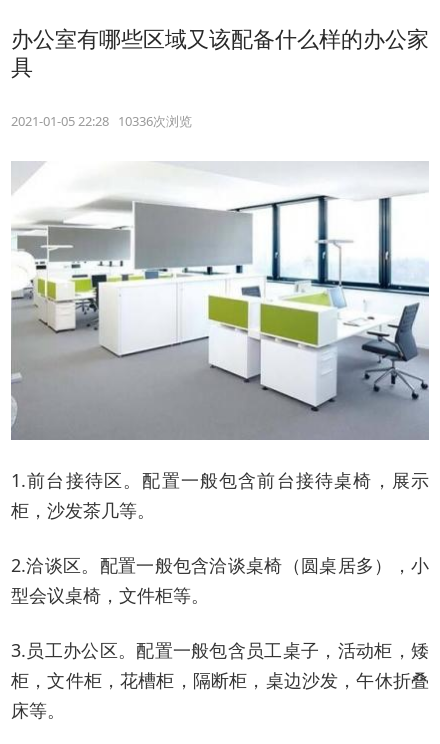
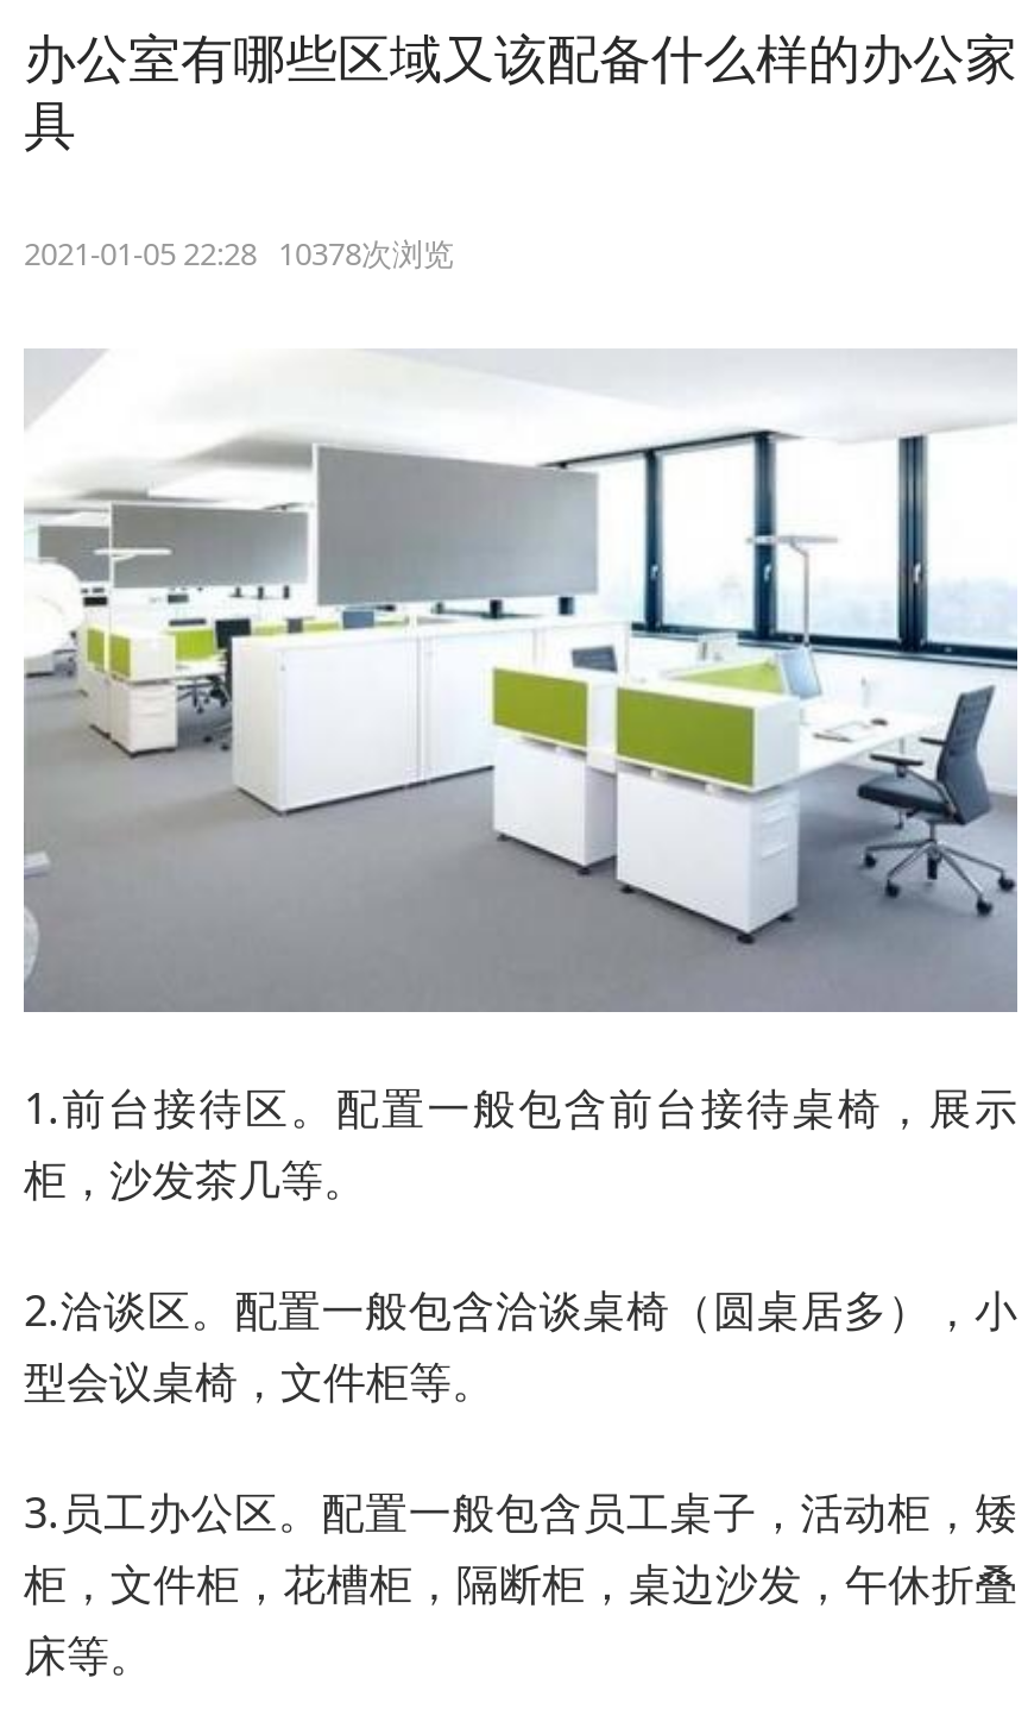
[11,112,192,130] 2021-01-05 22:28 10336次浏览 -> [24,232,454,275] 2021-01-05 22:28 10378次浏览

